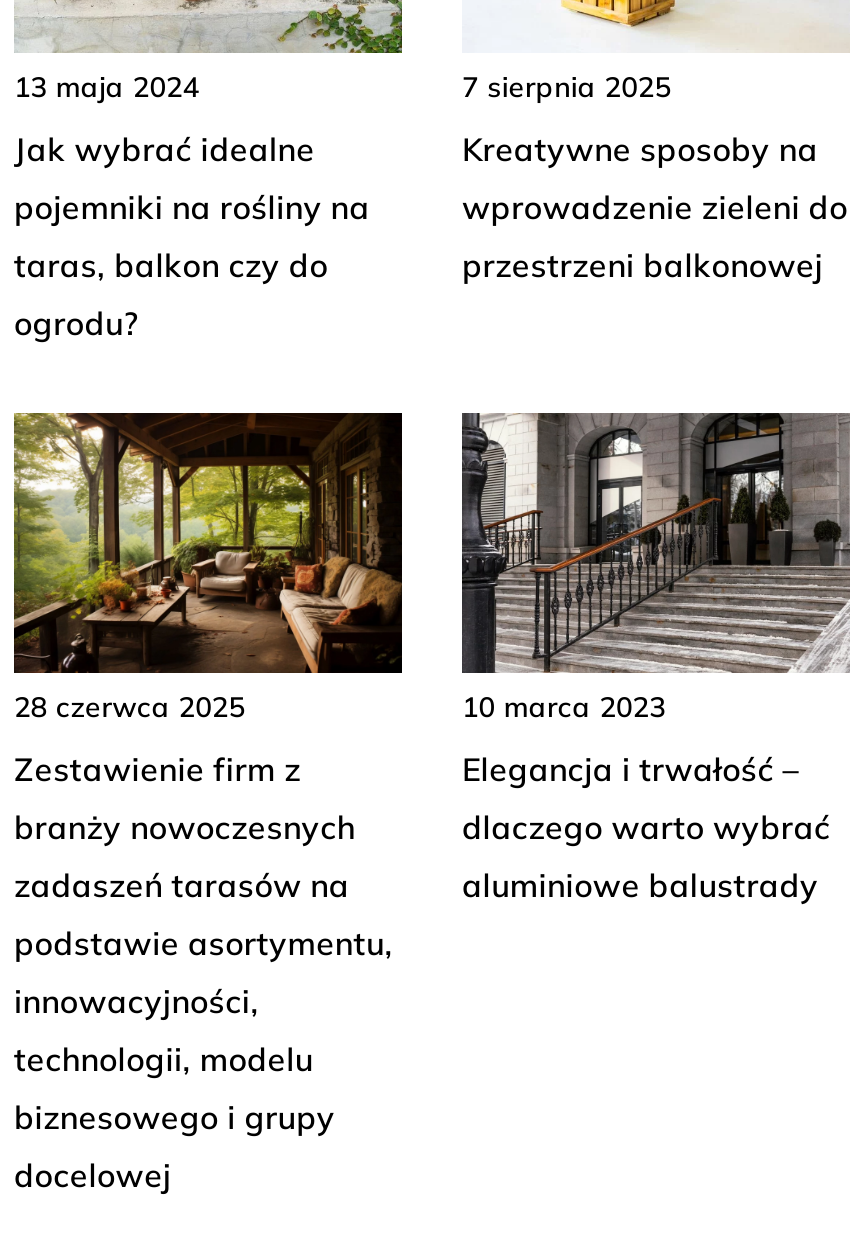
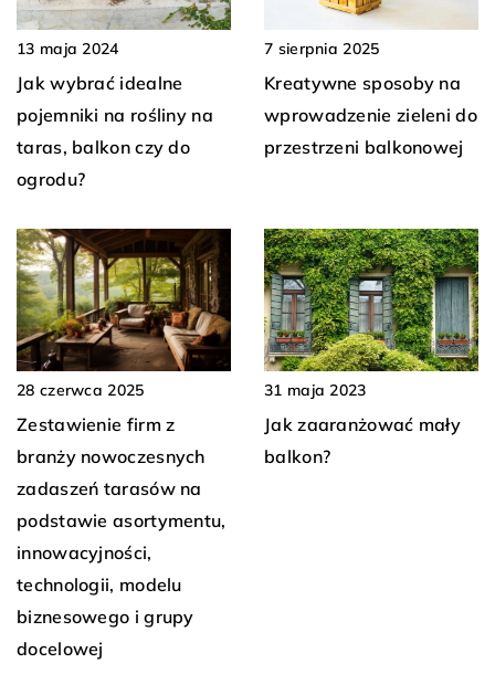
[460,412,850,724] [image] | 10 marca 2023 -> [263,228,480,400] [image] | 31 maja 2023
[462,748,831,904] Elegancja i trwałość – | dlaczego warto wybrać | aluminiowe balustrady -> [264,413,461,467] Jak zaaranżować mały | balkon?

